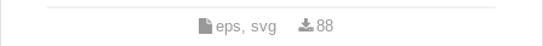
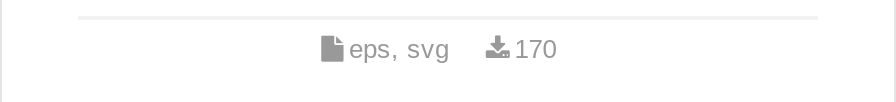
[316,17,333,35] 88 -> [514,34,556,64] 170

